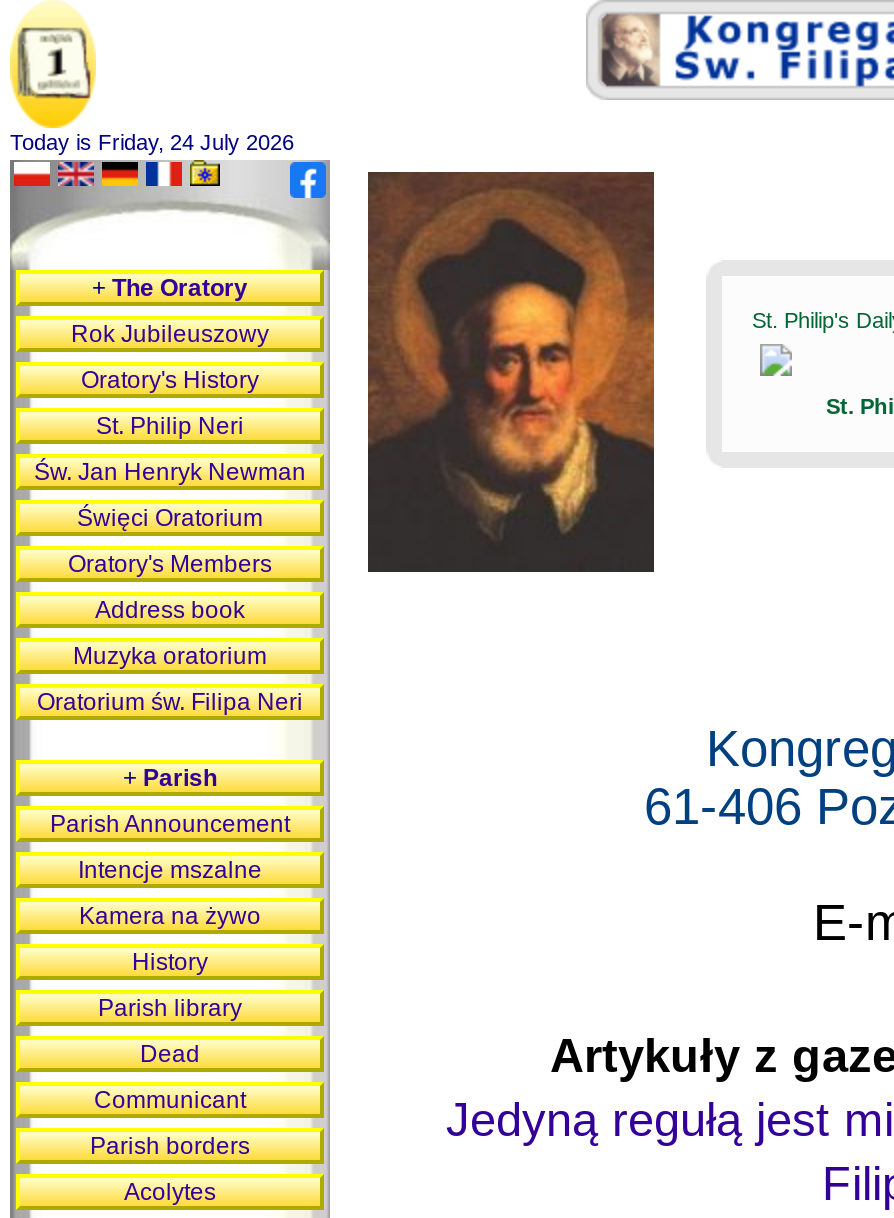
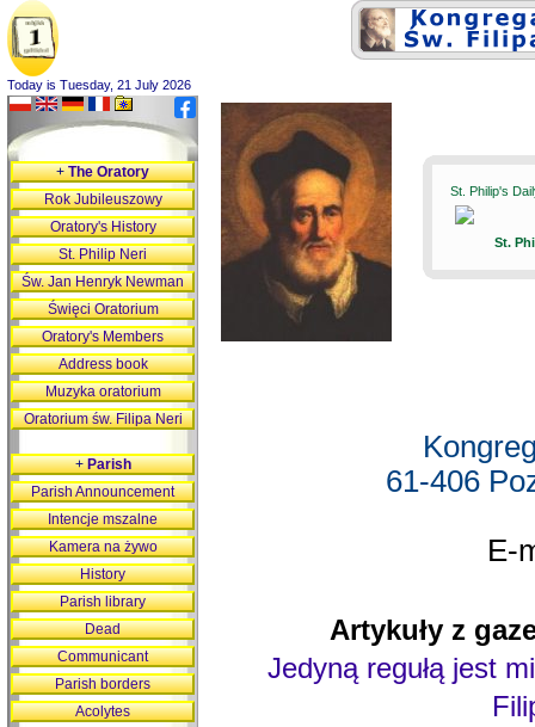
[10,130,294,154] Today is Friday, 24 July 2026 -> [7,78,191,92] Today is Tuesday, 21 July 2026

